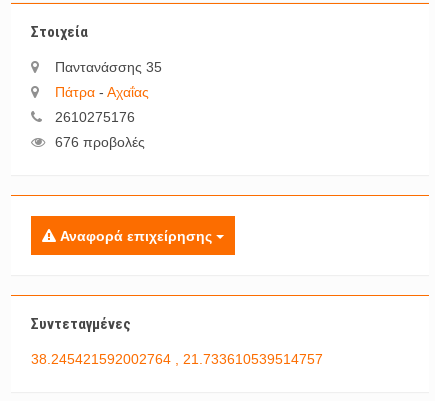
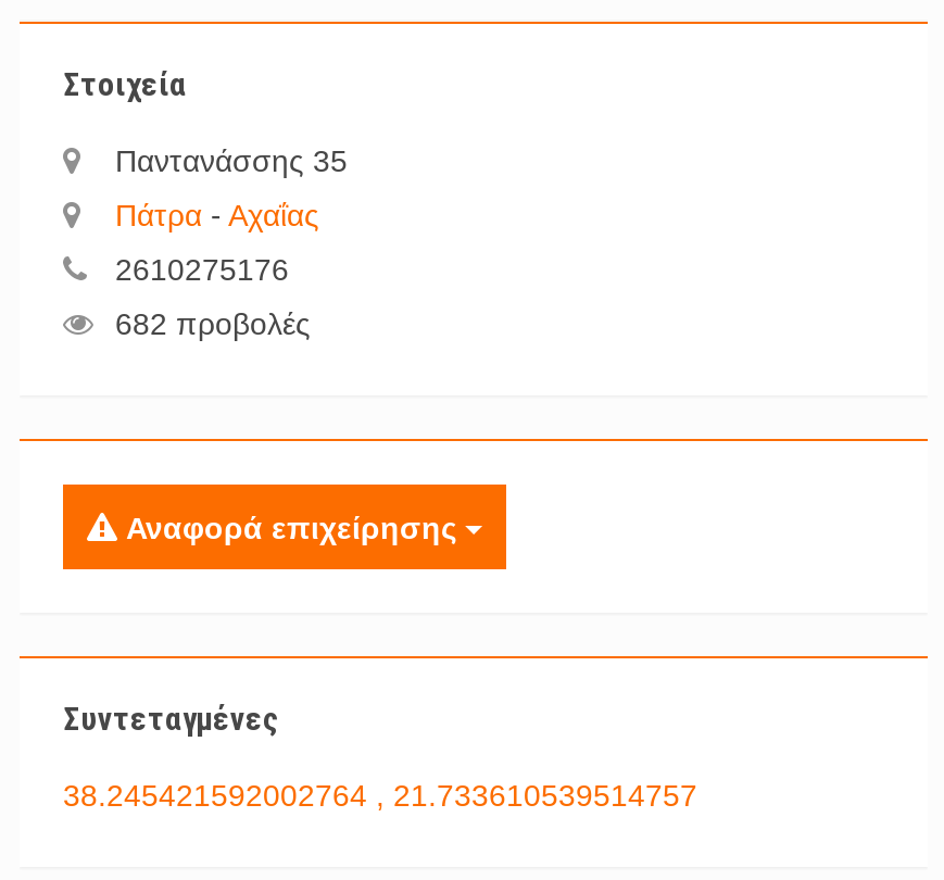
[55,134,145,150] 676 προβολές -> [115,306,311,341] 682 προβολές

